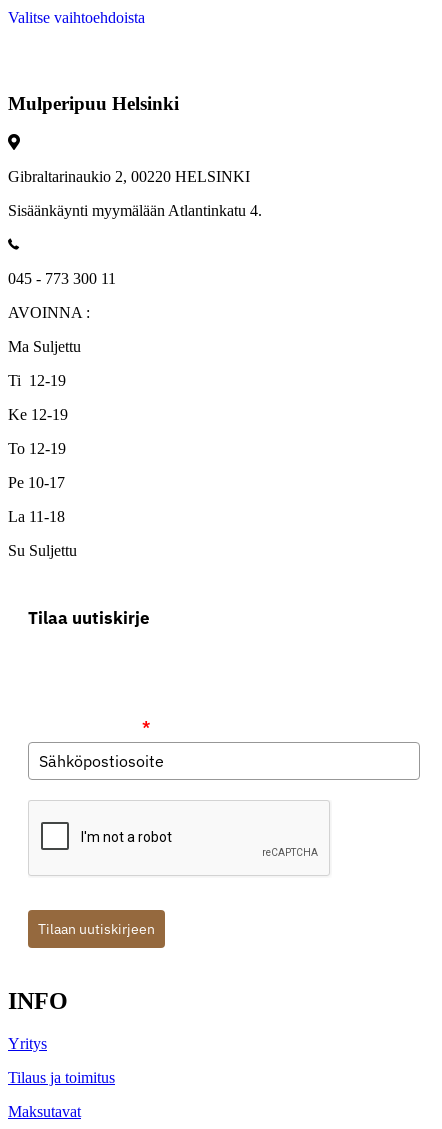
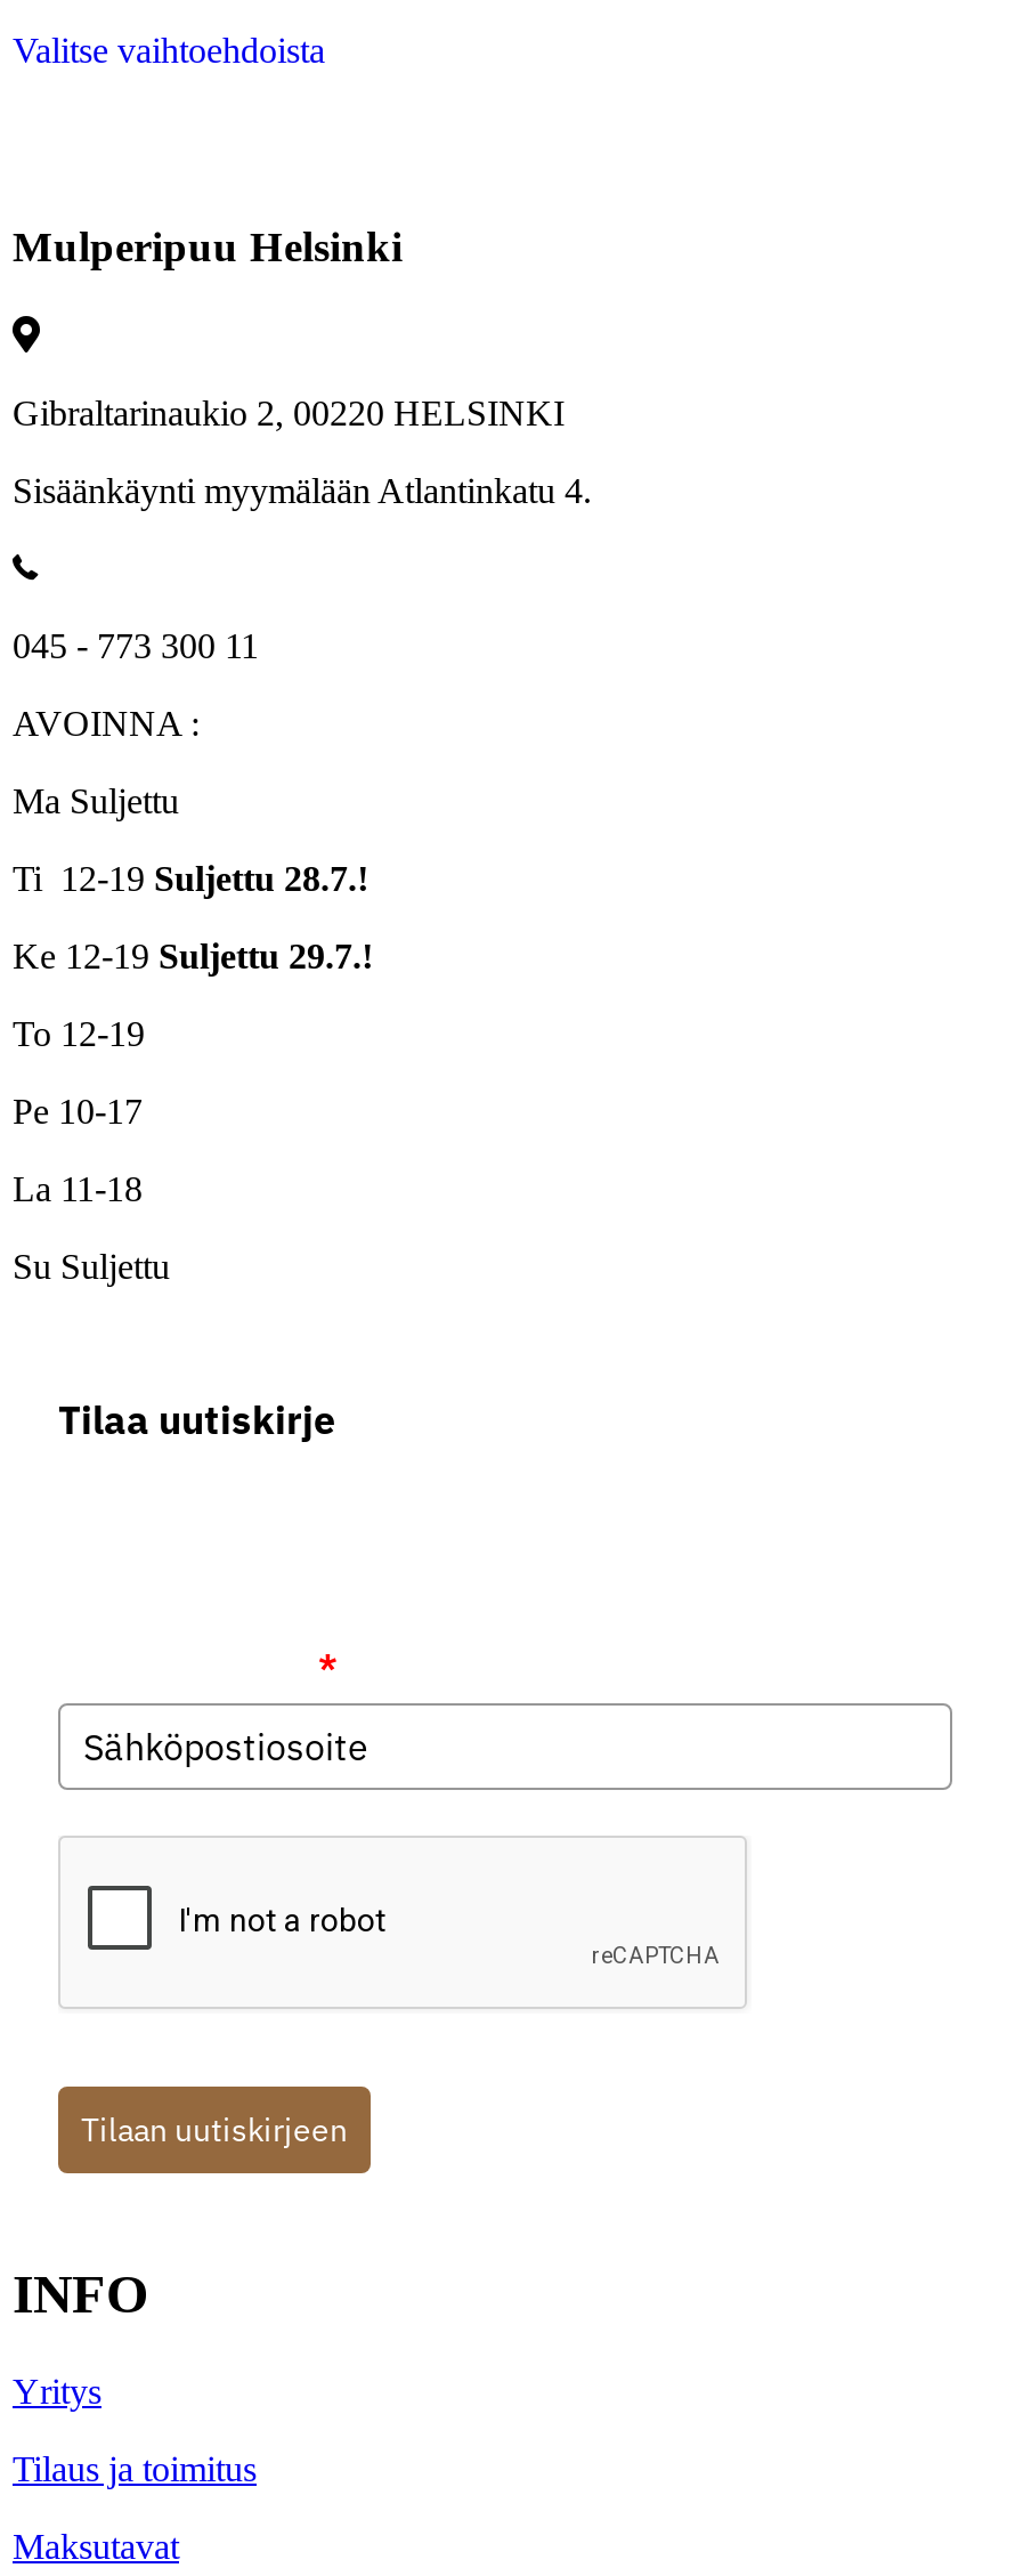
[8,372,66,389] Ti 12-19 -> [13,859,368,898] Ti 12-19 Suljettu 28.7.!
[8,406,68,423] Ke 12-19 -> [13,937,373,976] Ke 12-19 Suljettu 29.7.!

